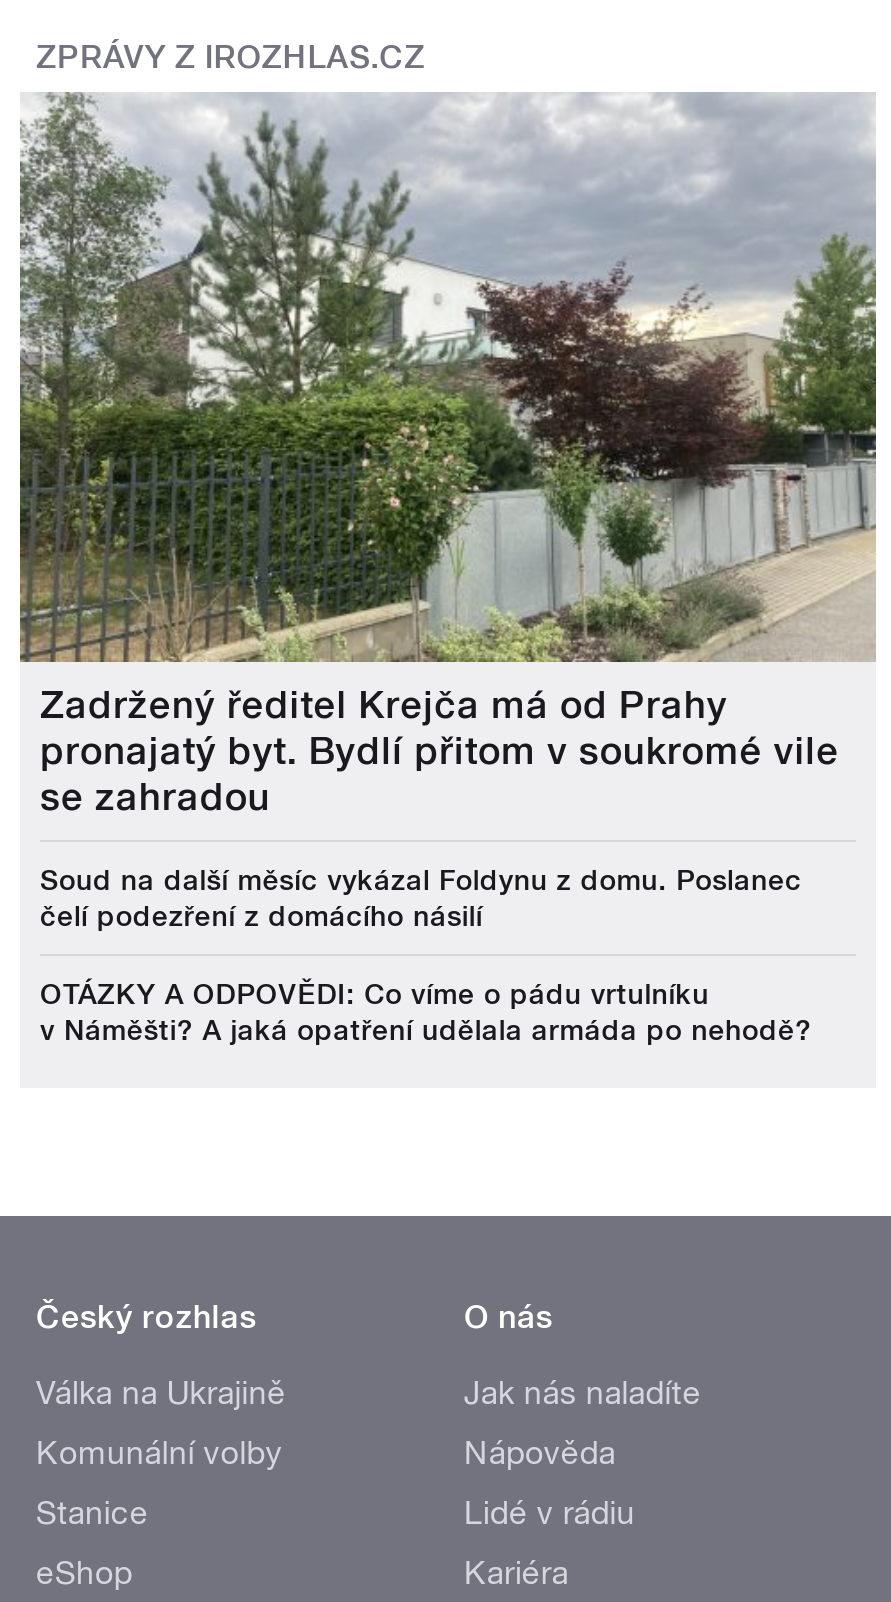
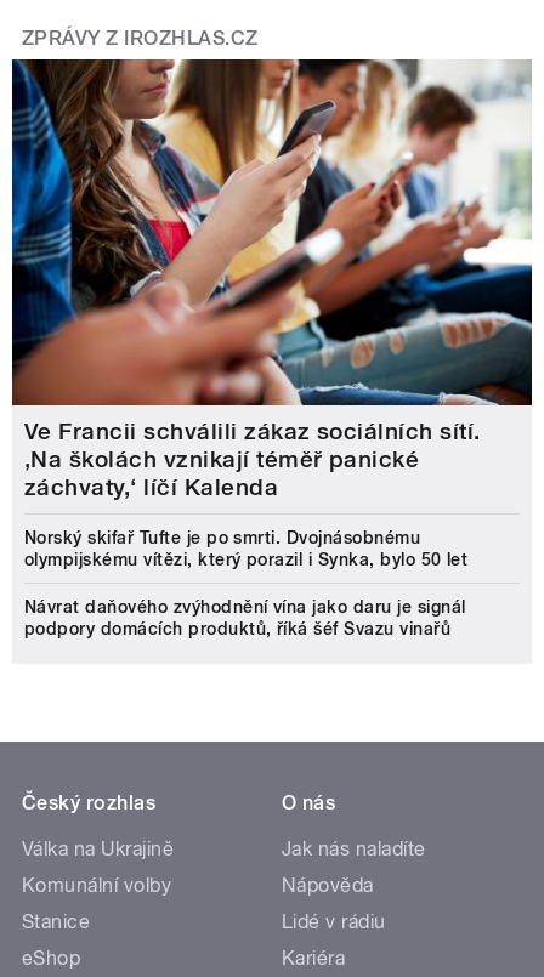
[18,92,878,821] [image] | Zadržený ředitel Krejča má od Prahy | pronajatý byt. Bydlí přitom v soukromé vile | se zahradou -> [11,58,533,502] [image] | Ve Francii schválili zákaz sociálních sítí. | ‚Na školách vznikají téměř panické | záchvaty,‘ líčí Kalenda
[40,865,802,933] Soud na další měsíc vykázal Foldynu z domu. Poslanec | čelí podezření z domácího násilí -> [24,528,468,570] Norský skifař Tufte je po smrti. Dvojnásobnému | olympijskému vítězi, který porazil i Synka, bylo 50 let
[40,979,812,1047] OTÁZKY A ODPOVĚDI: Co víme o pádu vrtulníku | v Náměšti? A jaká opatření udělala armáda po nehodě? -> [24,597,466,639] Návrat daňového zvýhodnění vína jako daru je signál | podpory domácích produktů, říká šéf Svazu vinařů

